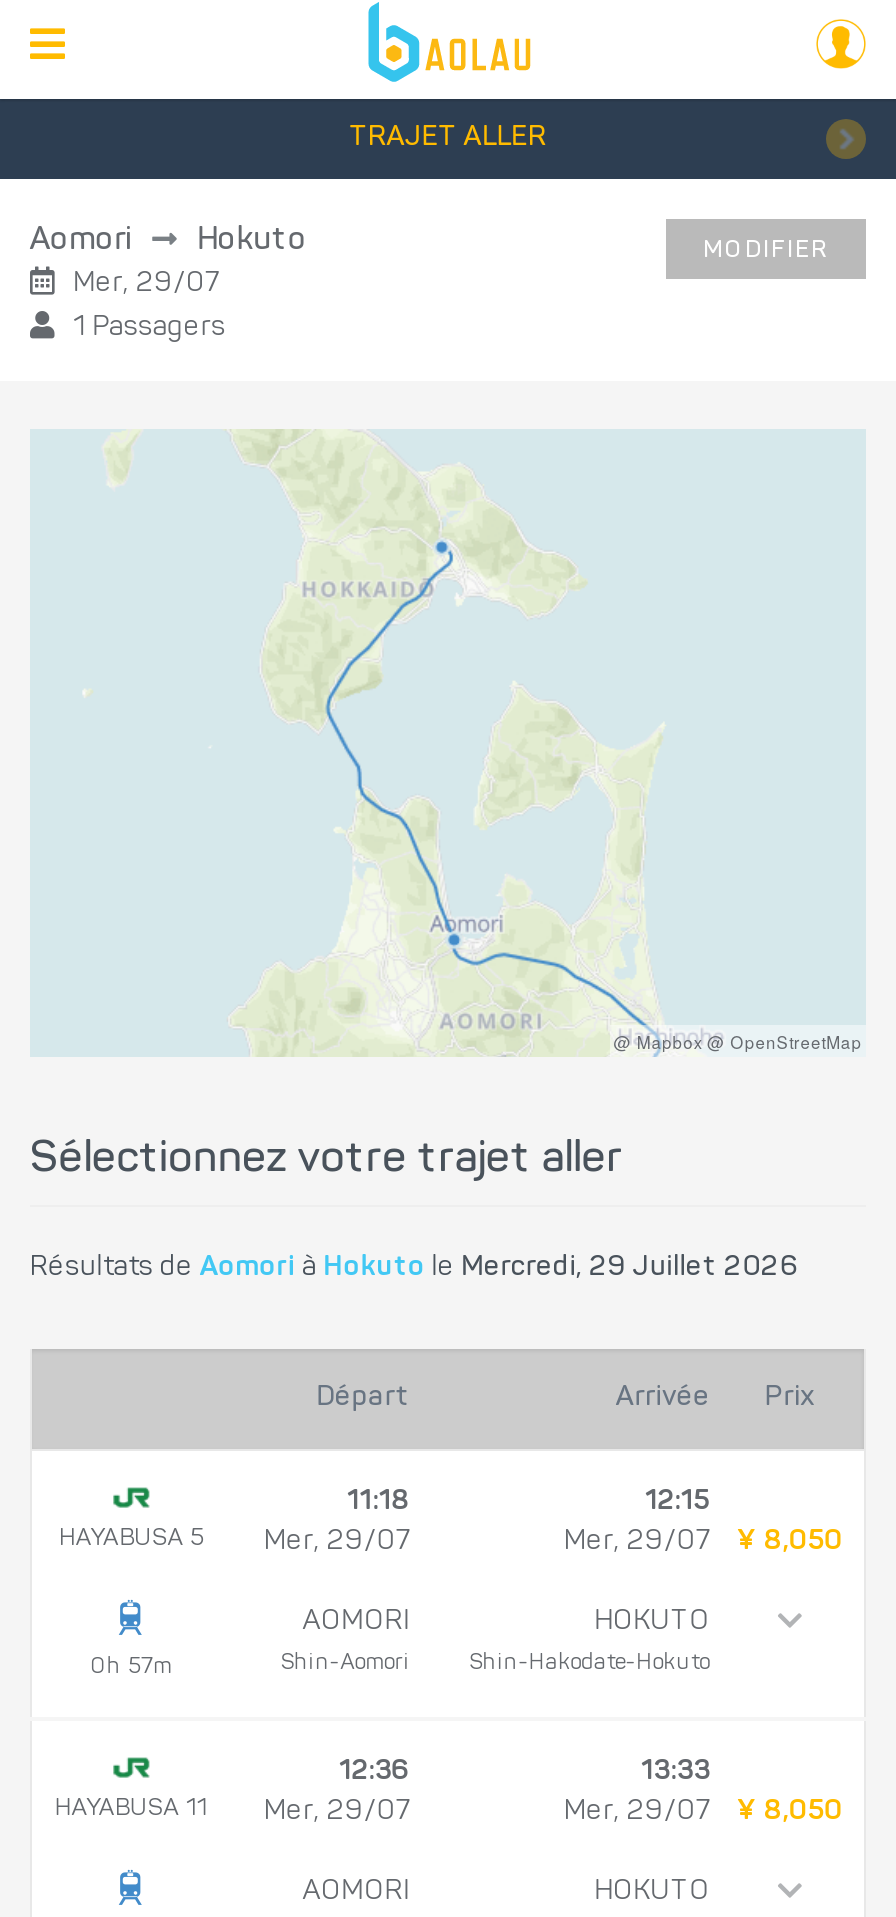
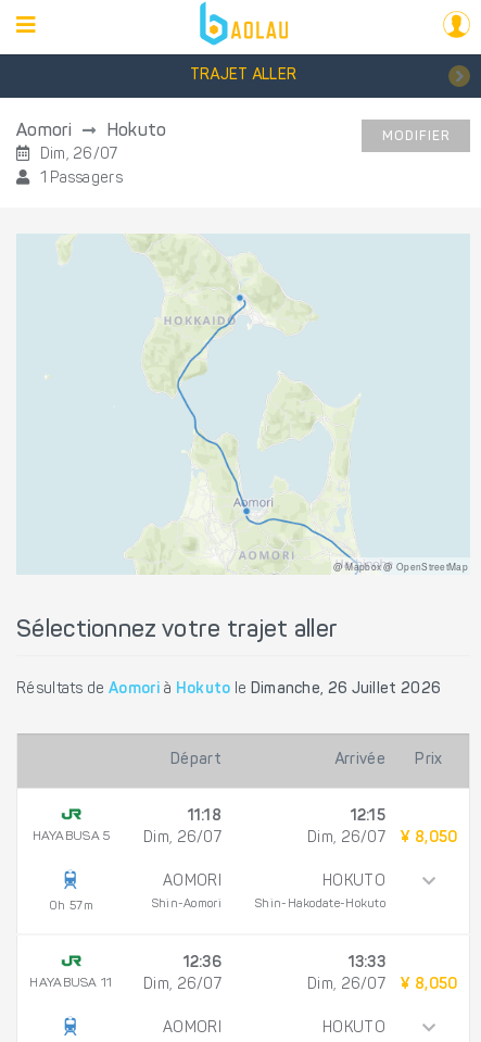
[67,271,219,299] Mer, 29/07 -> [36,148,118,163] Dim, 26/07
[30,1254,798,1282] Résultats de Aomori à Hokuto le Mercredi, 29 Juillet 2026 -> [16,682,441,697] Résultats de Aomori à Hokuto le Dimanche, 26 Juillet 2026
[264,1529,410,1557] Mer, 29/07 -> [143,831,221,846] Dim, 26/07
[564,1529,843,1557] Mer, 29/07 ¥ 8,050 -> [307,831,458,846] Dim, 26/07 ¥ 8,050
[264,1799,410,1827] Mer, 29/07 -> [143,978,221,993] Dim, 26/07
[564,1799,843,1827] Mer, 29/07 ¥ 8,050 -> [307,978,458,993] Dim, 26/07 ¥ 8,050

